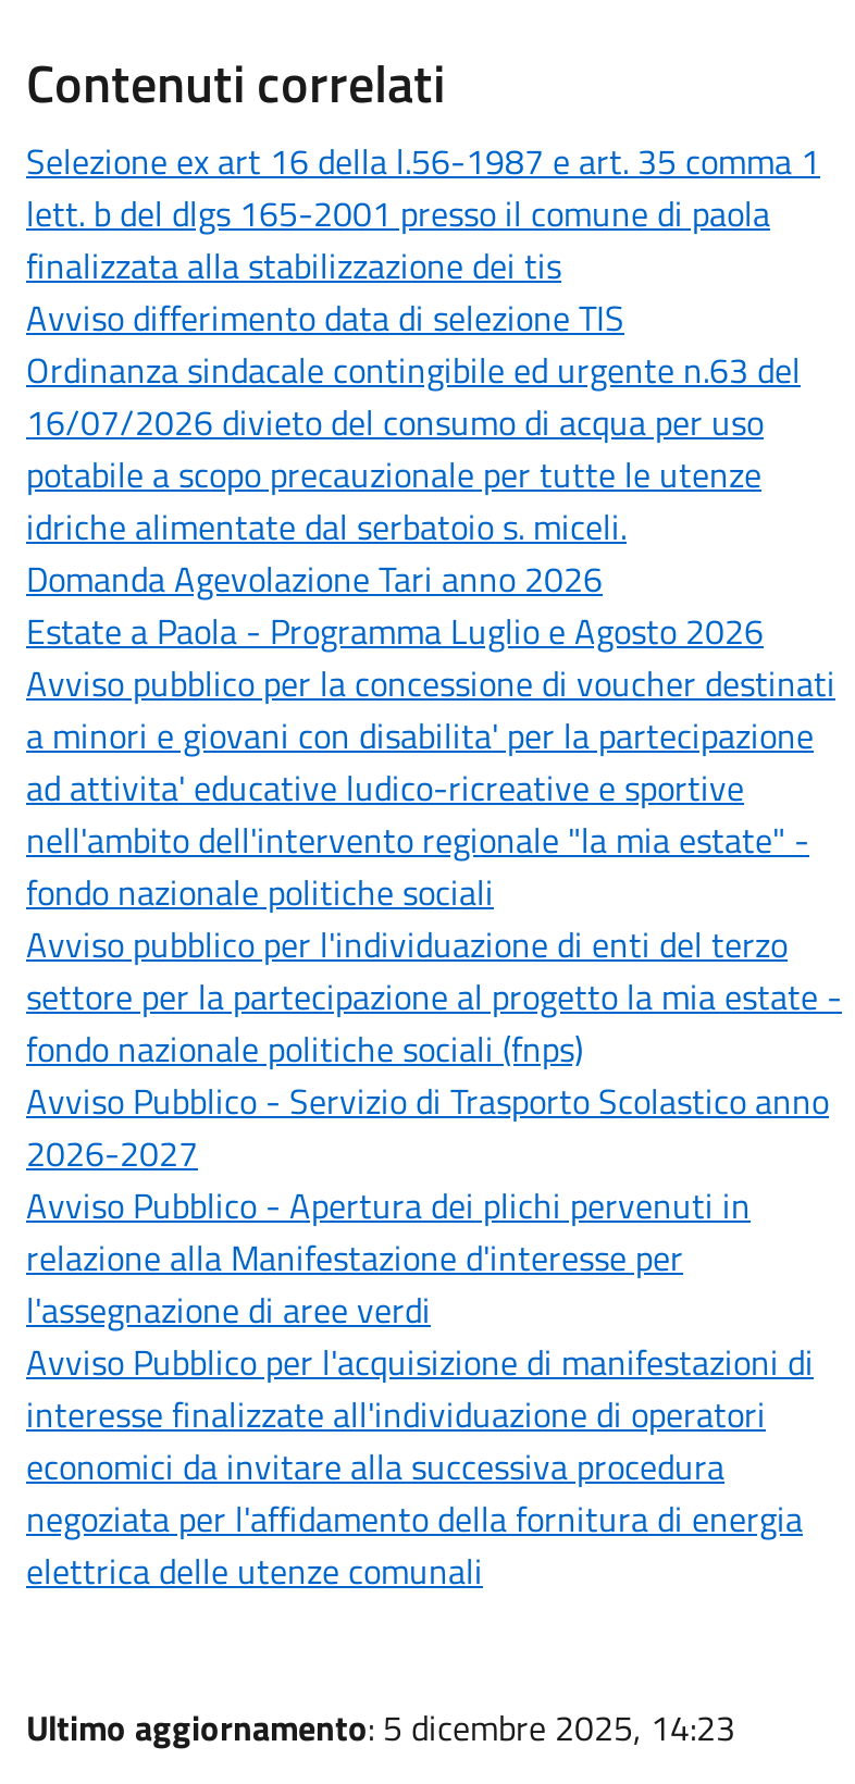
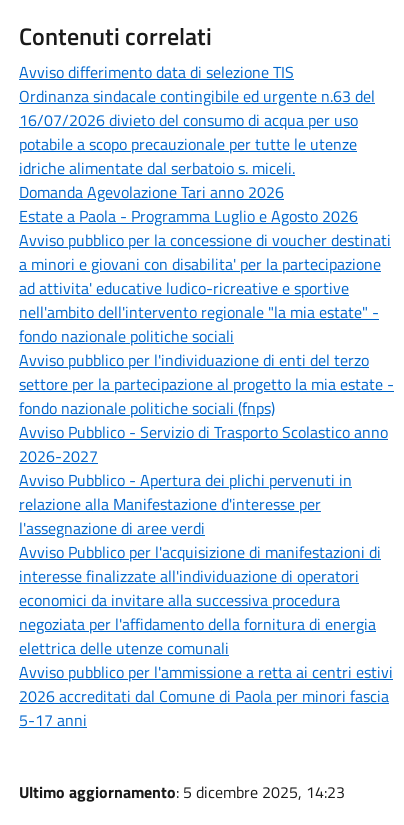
[26,134,820,290] Selezione ex art 16 della l.56-1987 e art. 35 comma 1 | lett. b del dlgs 165-2001 presso il comune di paola | finalizzata alla stabilizzazione dei tis -> none
moved [26,290,842,1596] -> [19,59,394,659]: Avviso differimento data di selezione TIS | Ordinanza sindacale contingibile ed urgente n.63 del | 16/07/2026 divieto del consumo di acqua per uso | ... | negoziata per l'affidamento della fornitura di energia | elettrica delle utenze comunali
none -> [19,659,393,731] Avviso pubblico per l'ammissione a retta ai centri estivi | 2026 accreditati dal Comune di Paola per minori fascia | 5-17 anni

